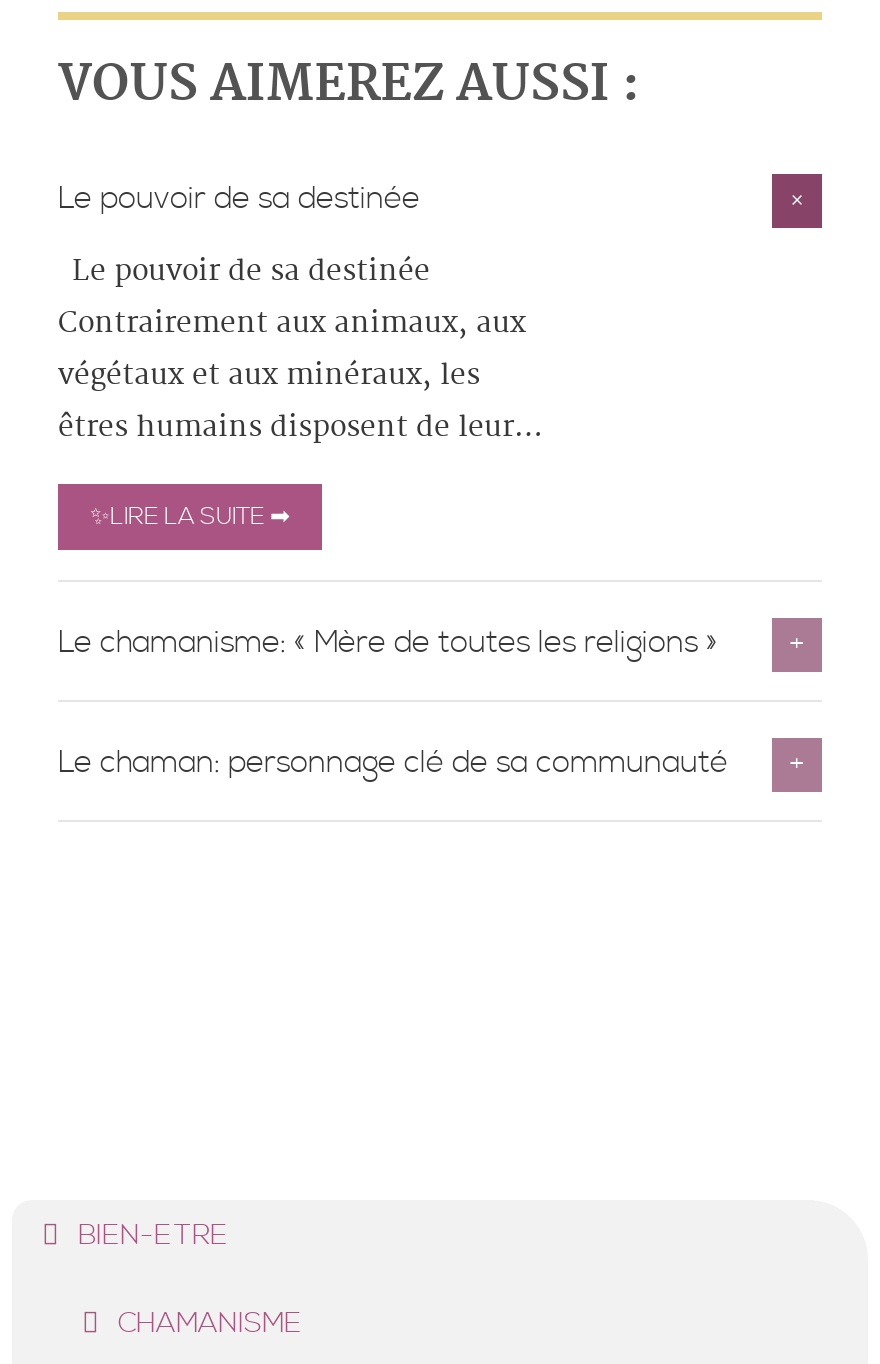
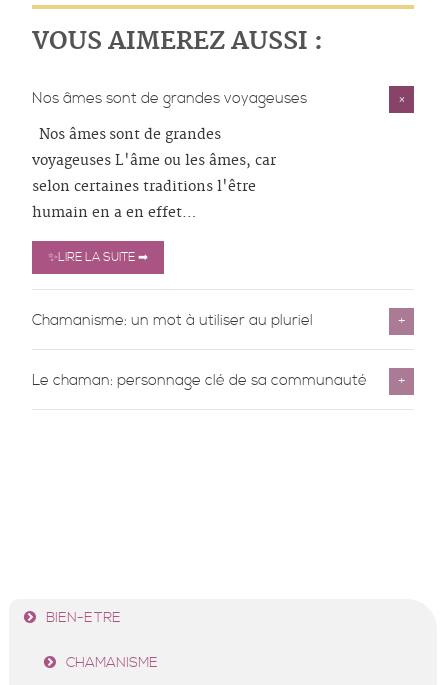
[58,179,420,217] Le pouvoir de sa destinée -> [32,88,307,107] Nos âmes sont de grandes voyageuses
[58,253,542,445] Le pouvoir de sa destinée | Contrairement aux animaux, aux | végétaux et aux minéraux, les | êtres humains disposent de leur… -> [32,125,276,221] Nos âmes sont de grandes | voyageuses L'âme ou les âmes, car | selon certaines traditions l'être | humain en a en effet…
[58,623,718,661] Le chamanisme: « Mère de toutes les religions » -> [32,310,313,329] Chamanisme: un mot à utiliser au pluriel

